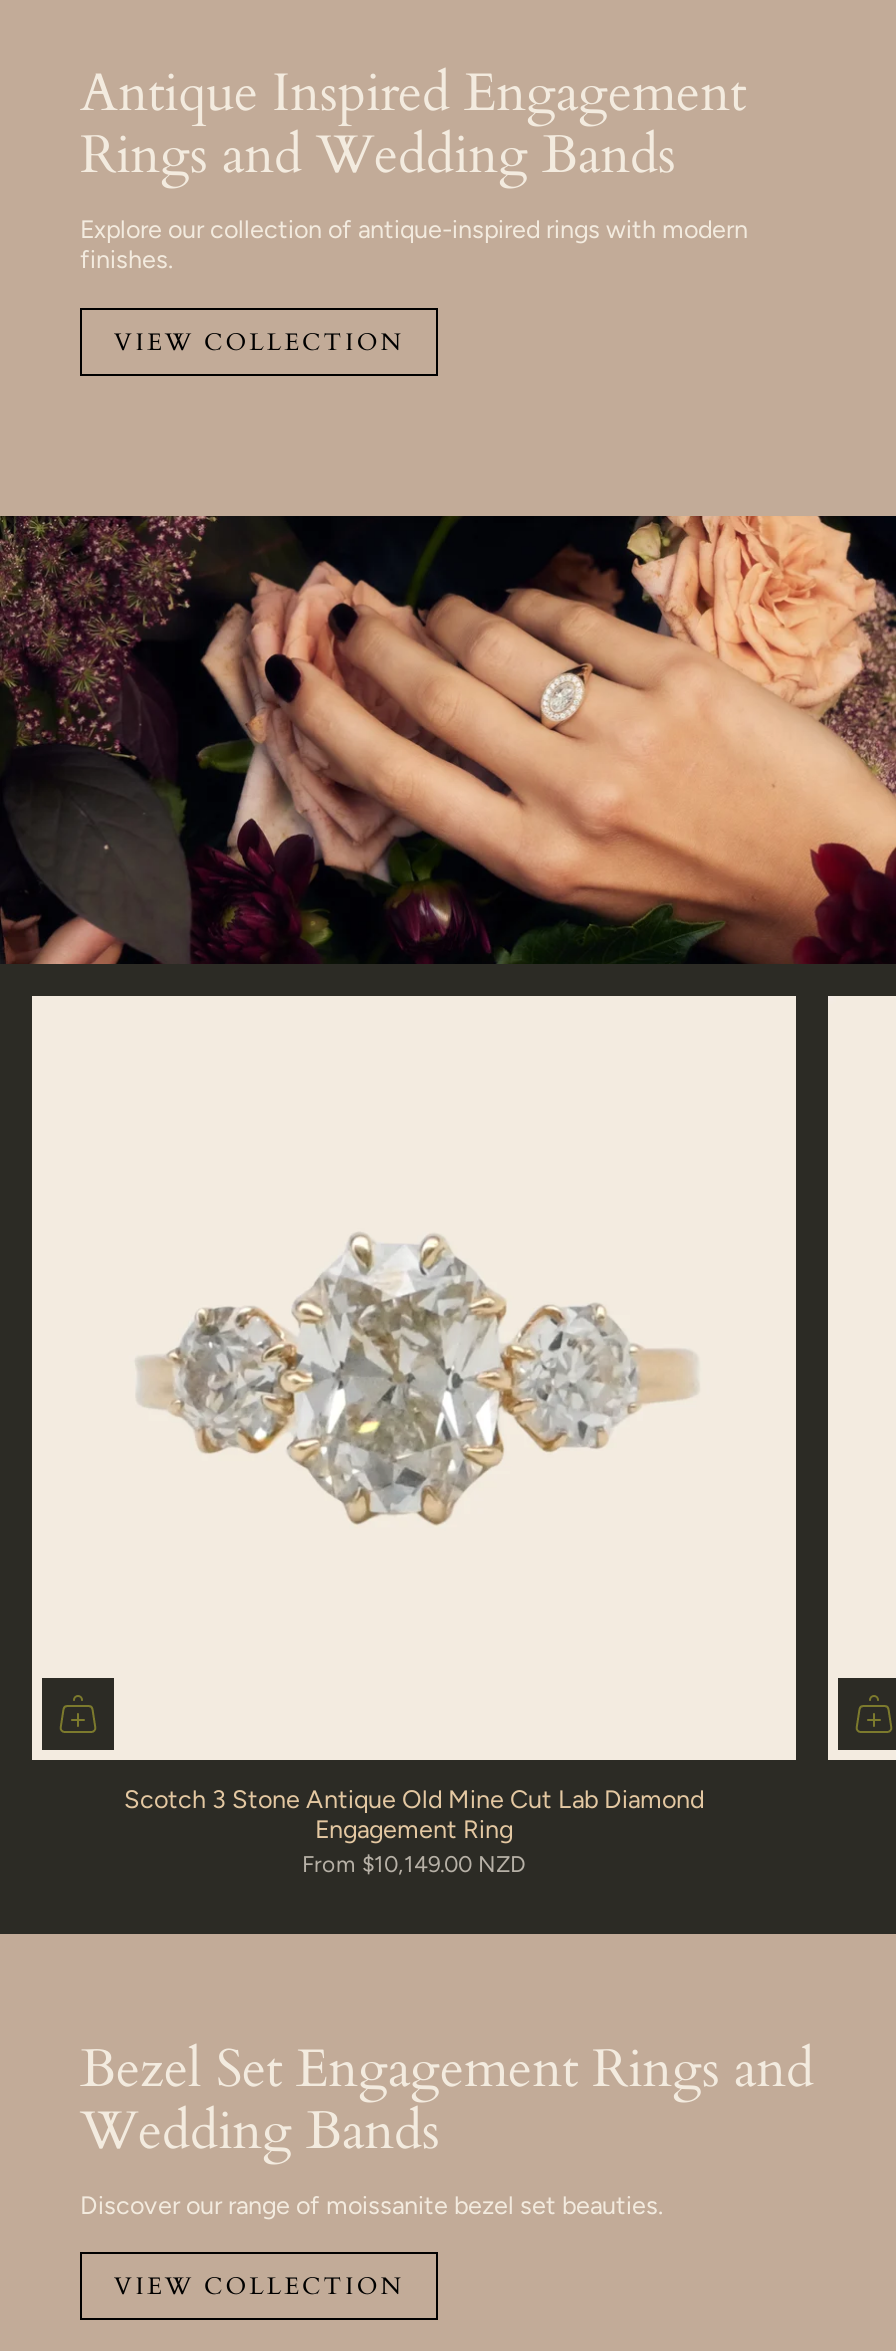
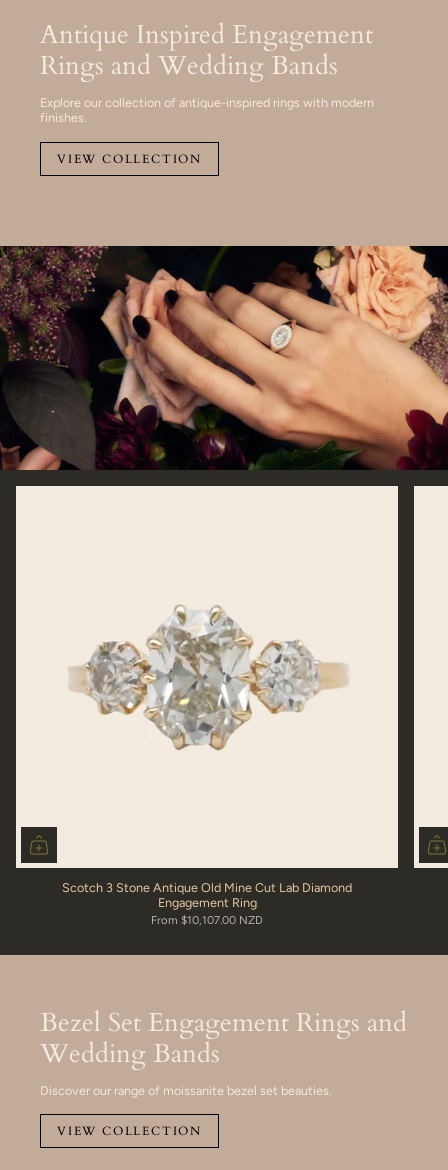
[302,1849,526,1877] From $10,149.00 NZD -> [151,913,263,927] From $10,107.00 NZD

